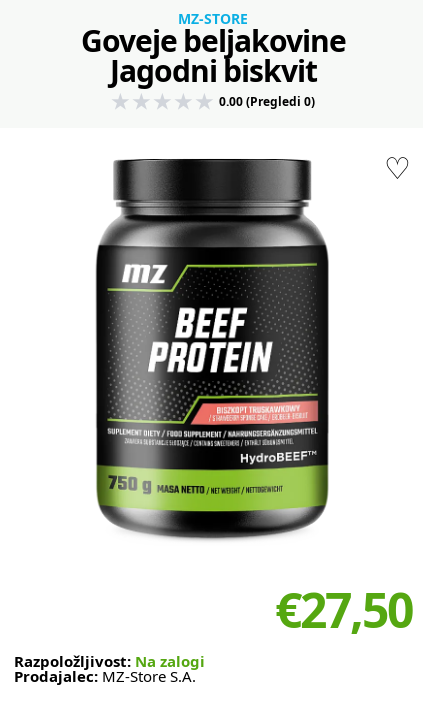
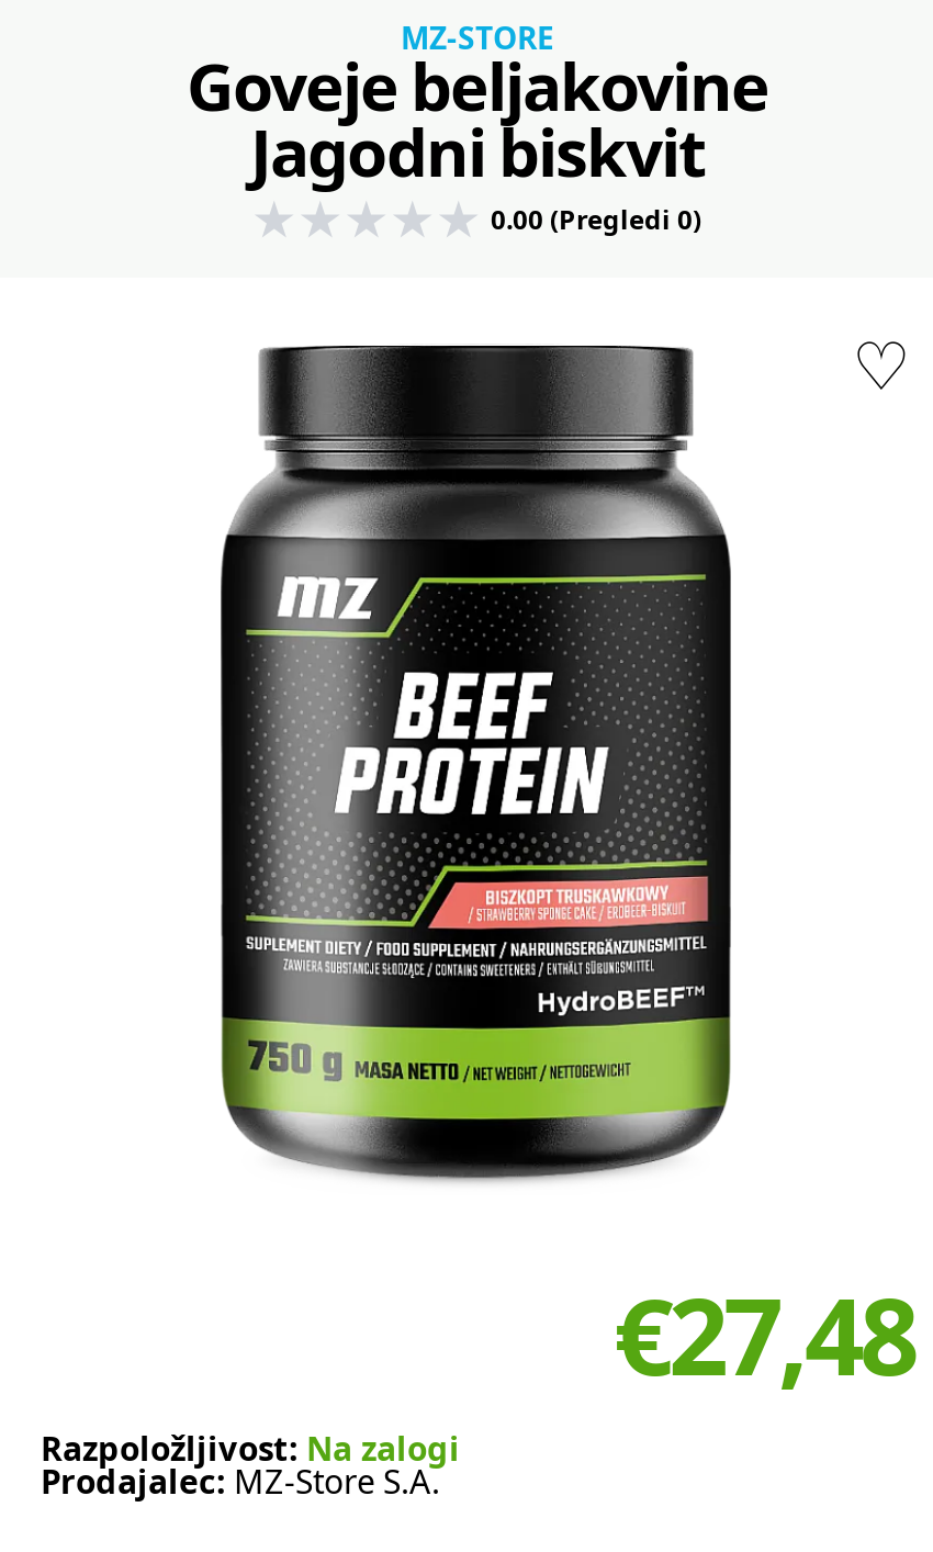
[275,586,412,634] €27,50 -> [614,1283,914,1388] €27,48

